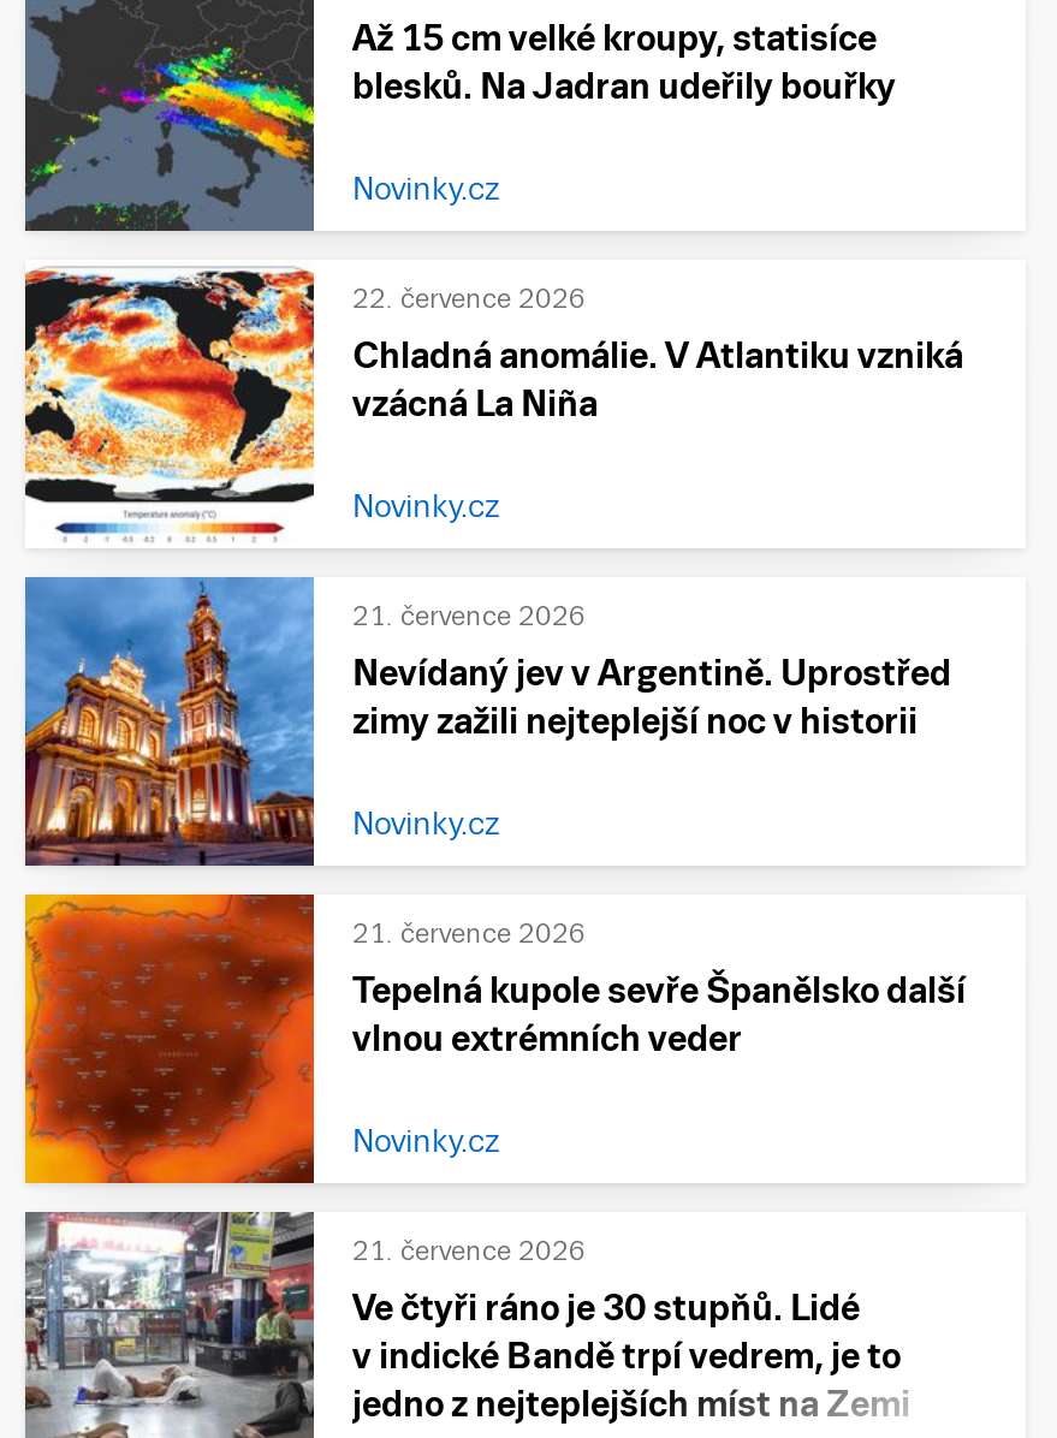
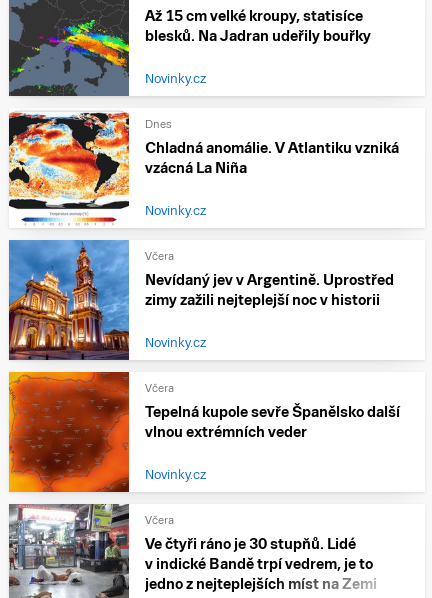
[352,284,586,313] 22. července 2026 -> [145,118,172,130] Dnes
[352,601,586,630] 21. července 2026 -> [145,250,174,262] Včera
[352,919,586,947] 21. července 2026 -> [145,382,174,394] Včera
[352,1236,586,1265] 21. července 2026 -> [145,514,174,526] Včera

